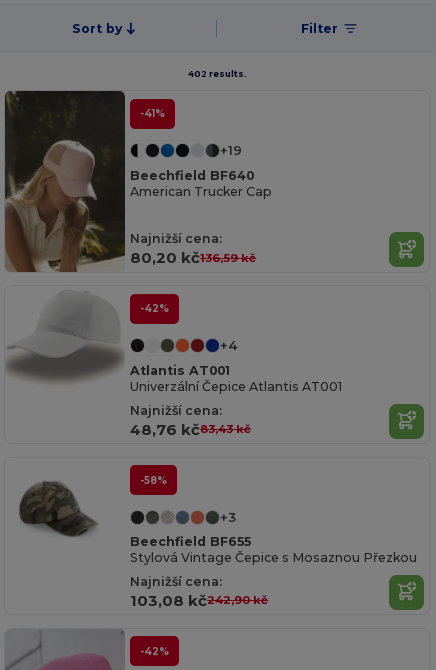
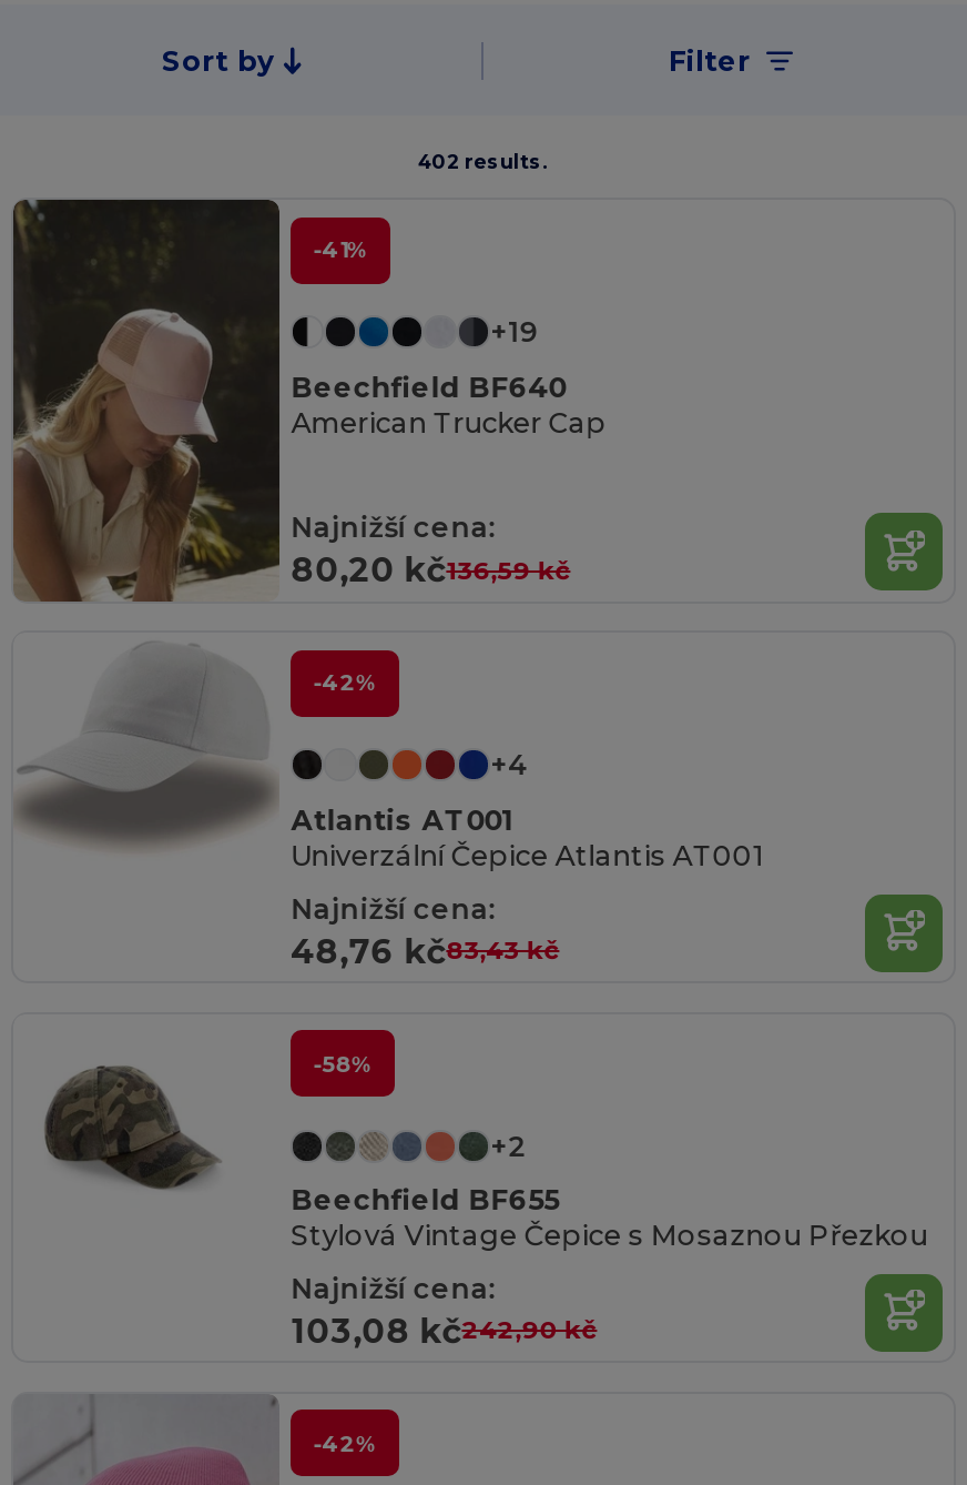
[220,509,236,524] +3 -> [491,1129,526,1162] +2

